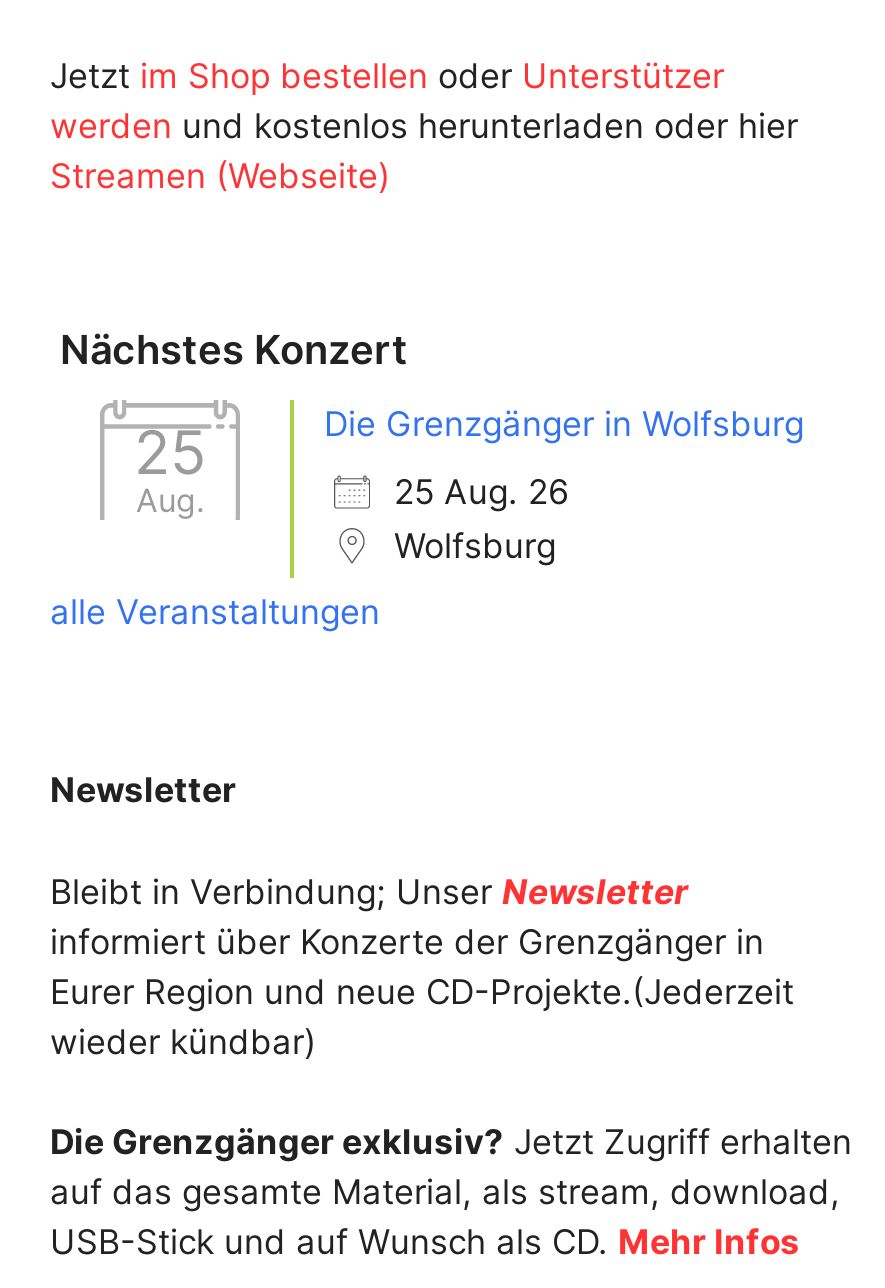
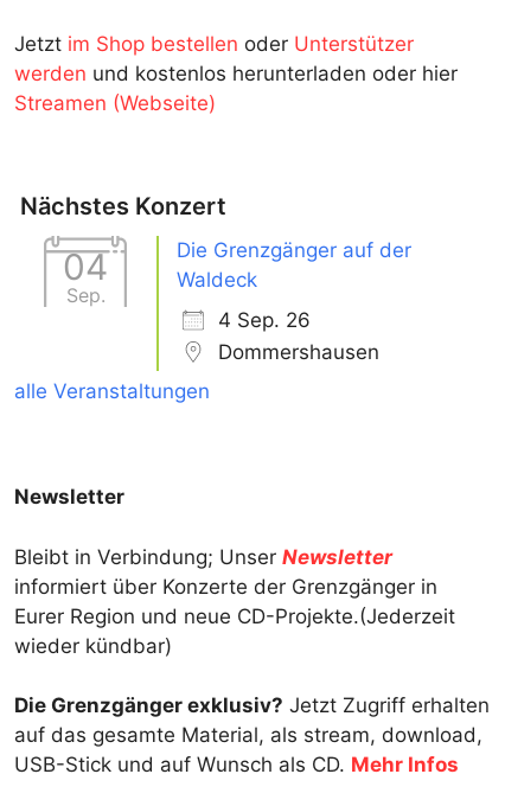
[134,416,206,520] 25 | Aug. -> [63,245,108,307] 04 | Sep.
[324,405,804,445] Die Grenzgänger in Wolfsburg -> [177,239,411,292] Die Grenzgänger auf der | Waldeck
[394,473,570,567] 25 Aug. 26 | Wolfsburg -> [218,309,379,364] 4 Sep. 26 | Dommershausen

